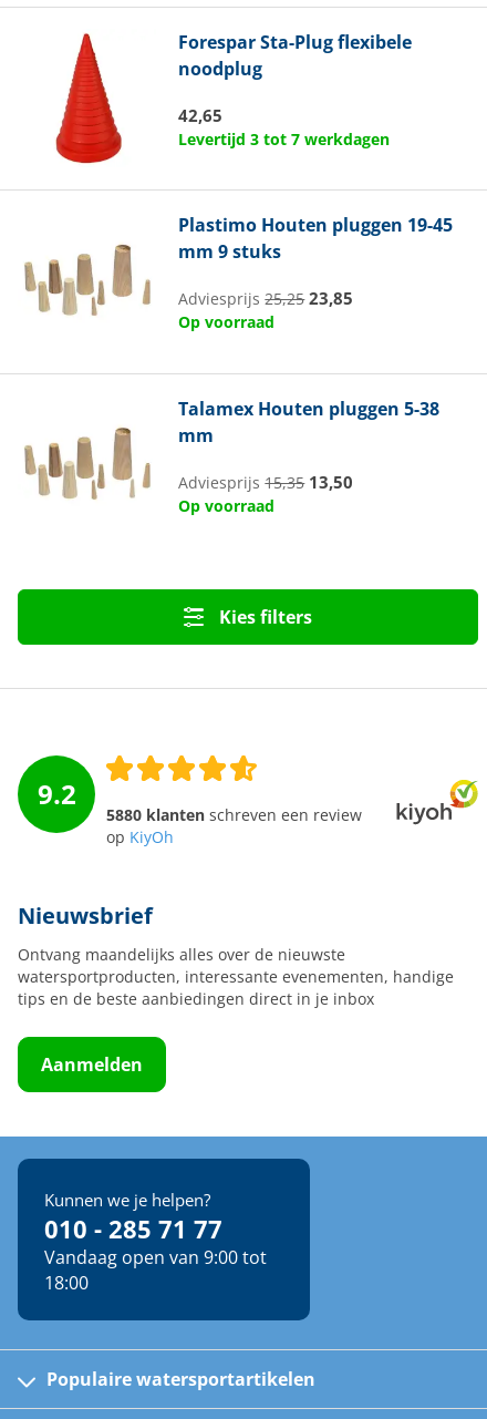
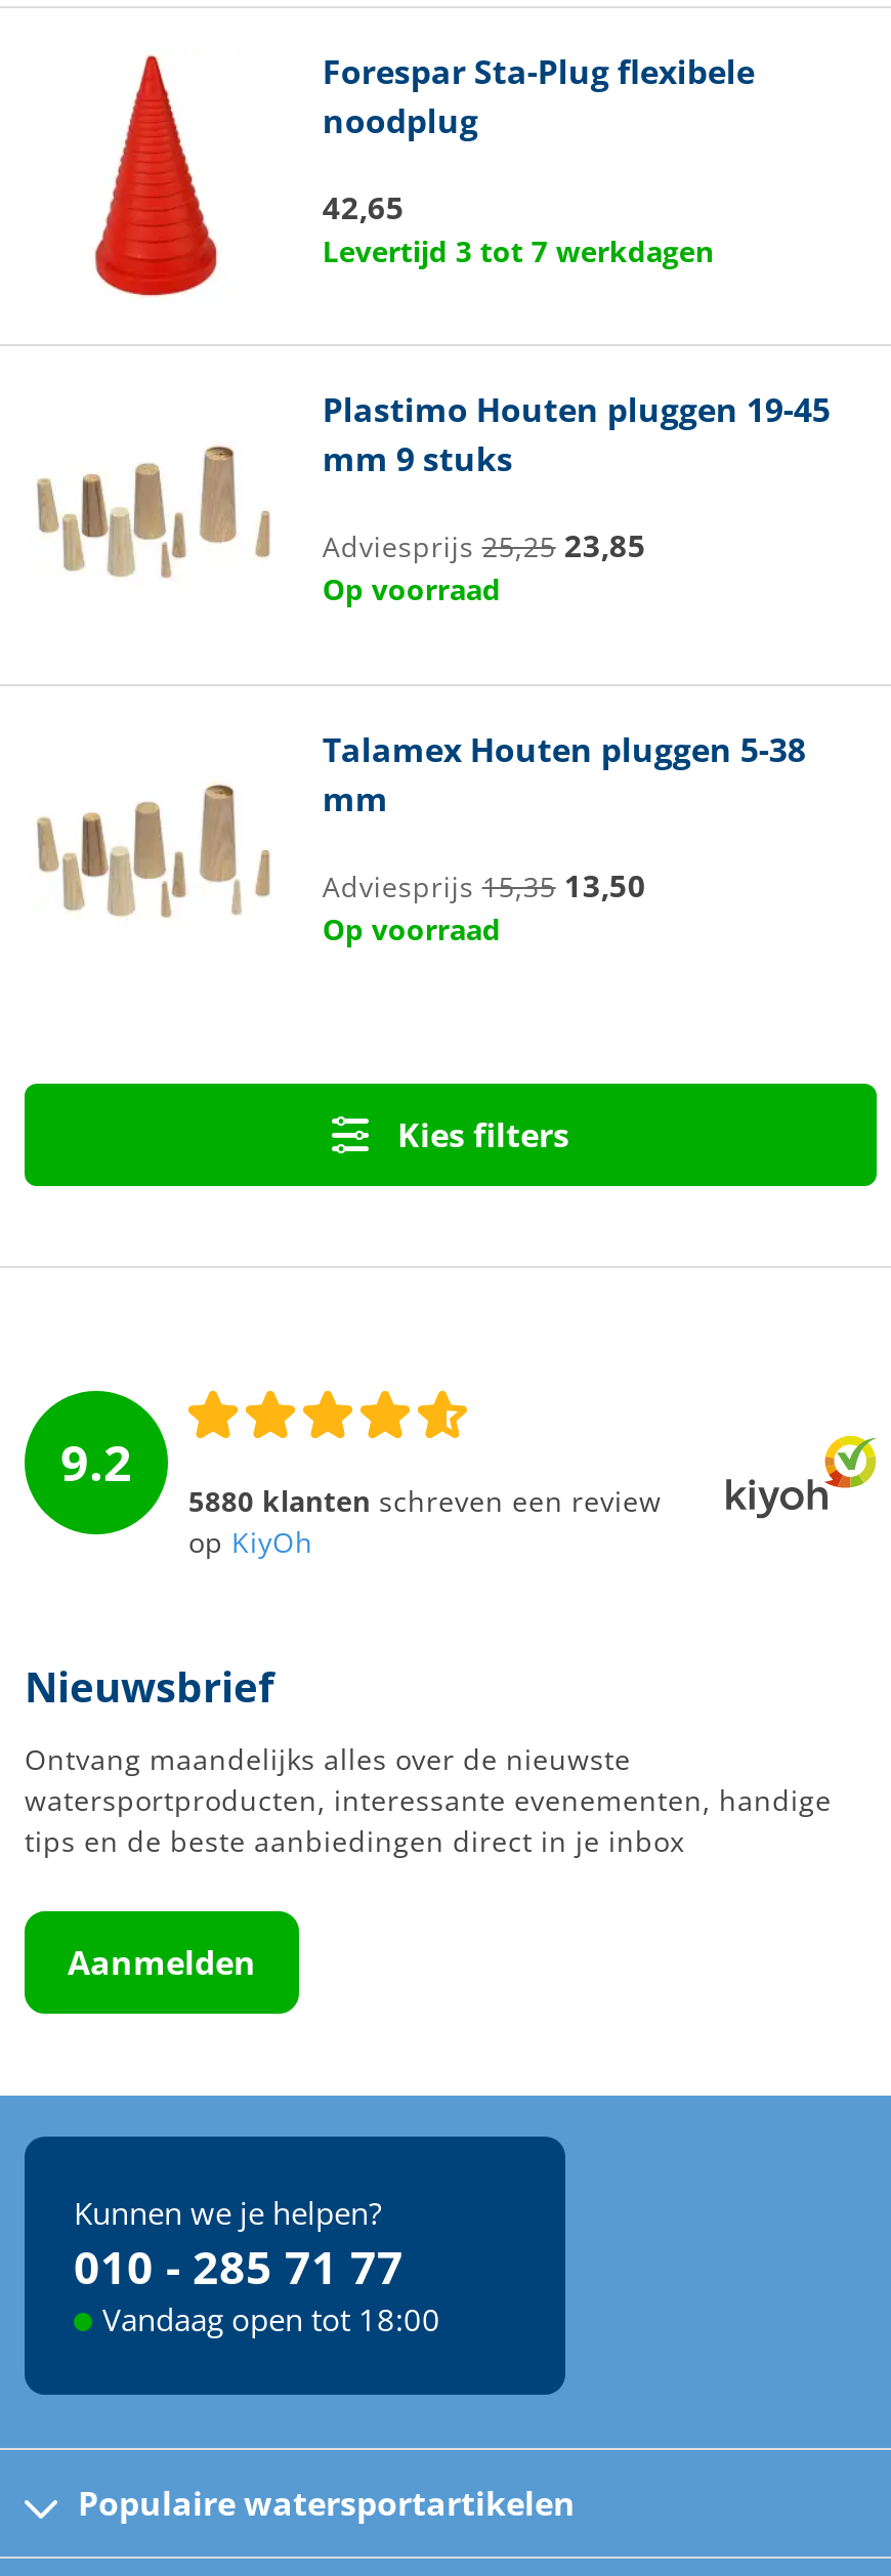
[44,1245,267,1295] Vandaag open van 9:00 tot | 18:00 -> [102,2298,440,2339] Vandaag open tot 18:00

